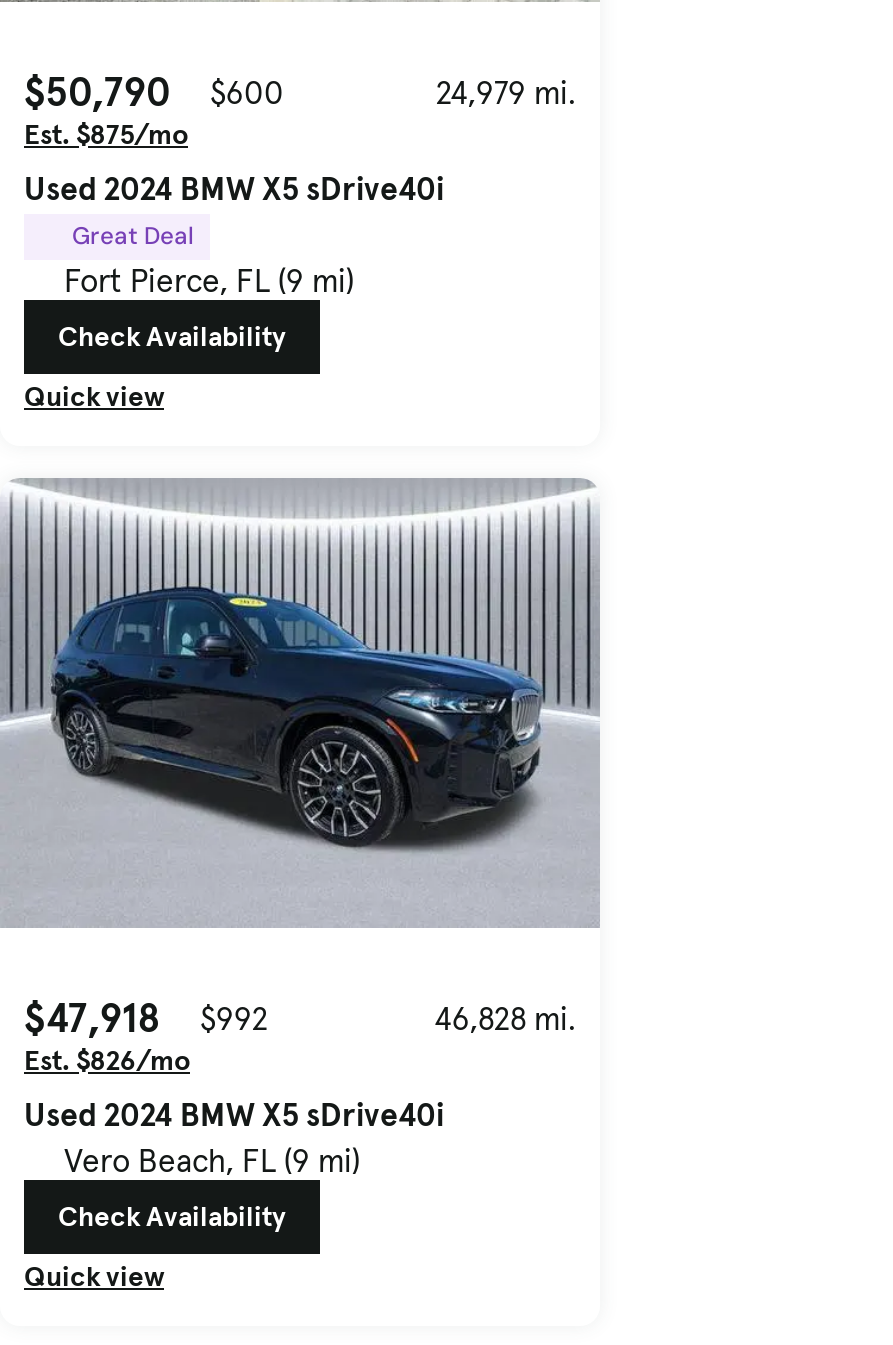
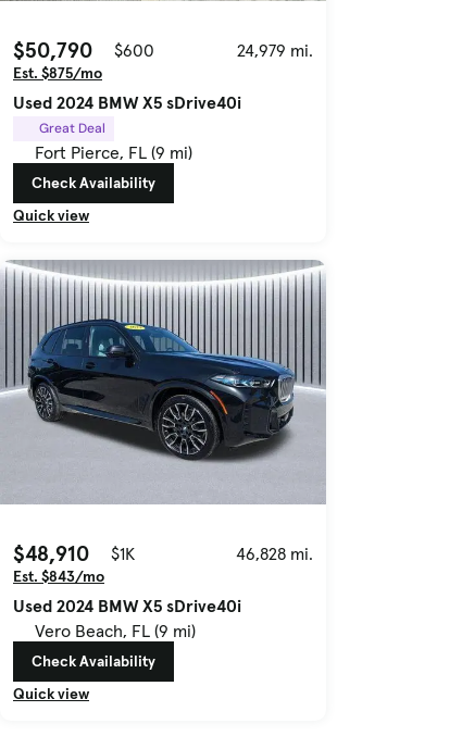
[24,992,268,1044] $47,918 | $992 -> [13,539,135,567] $48,910 | $1K
[24,1042,190,1078] Est. $826/mo -> [13,566,104,586] Est. $843/mo

